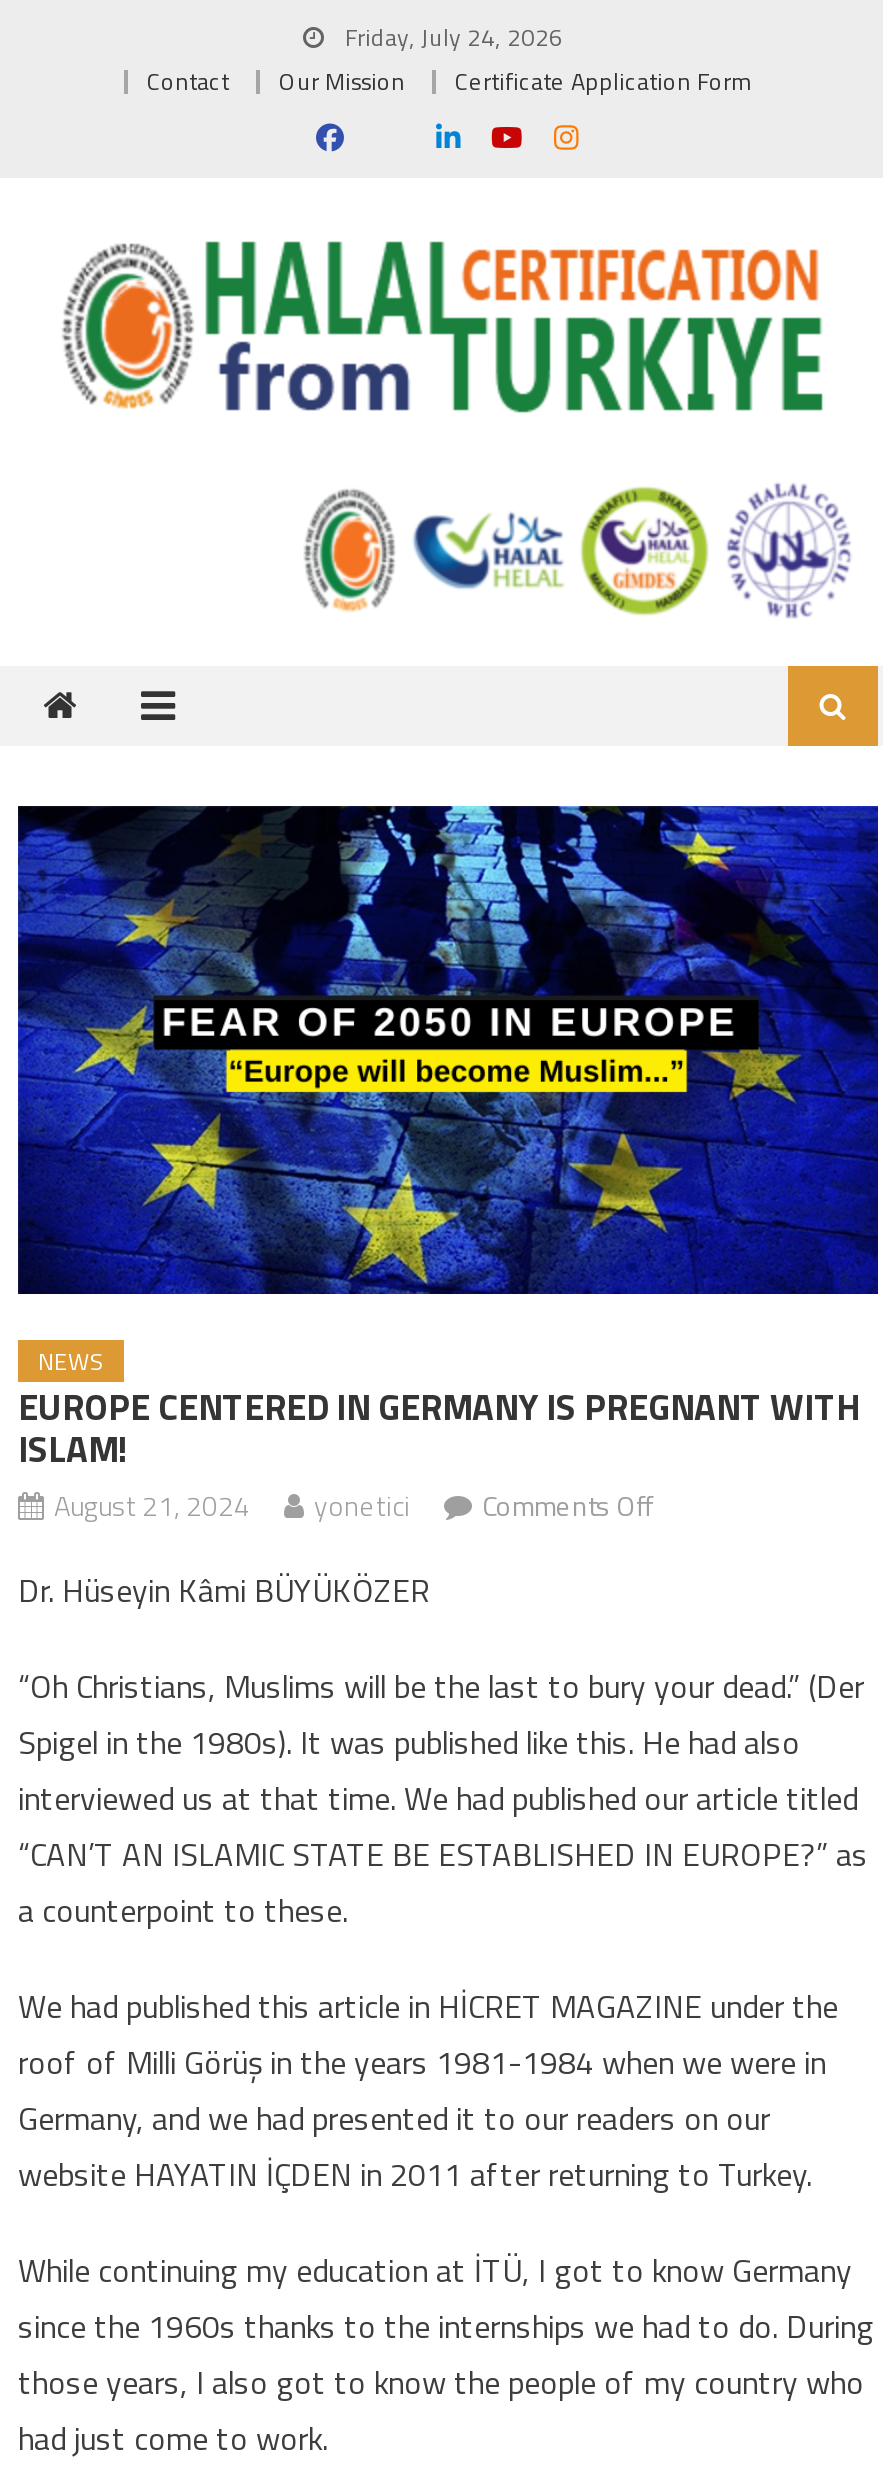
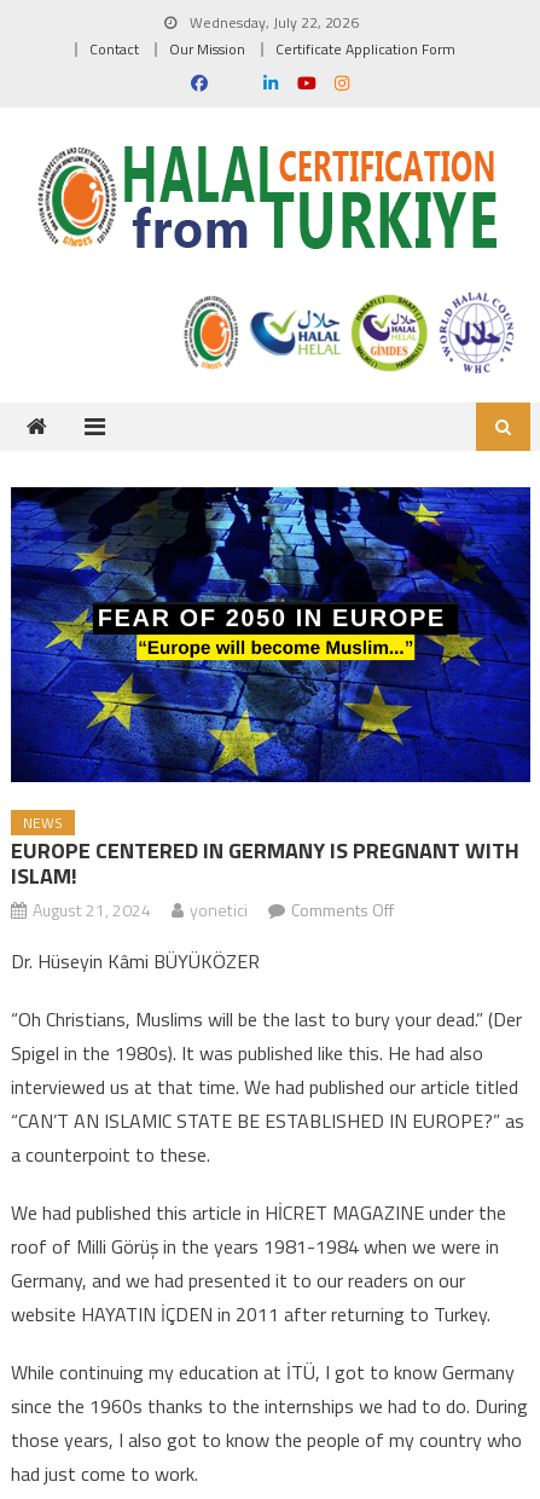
[339,18,563,56] Friday, July 24, 2026 -> [186,11,359,34] Wednesday, July 22, 2026

